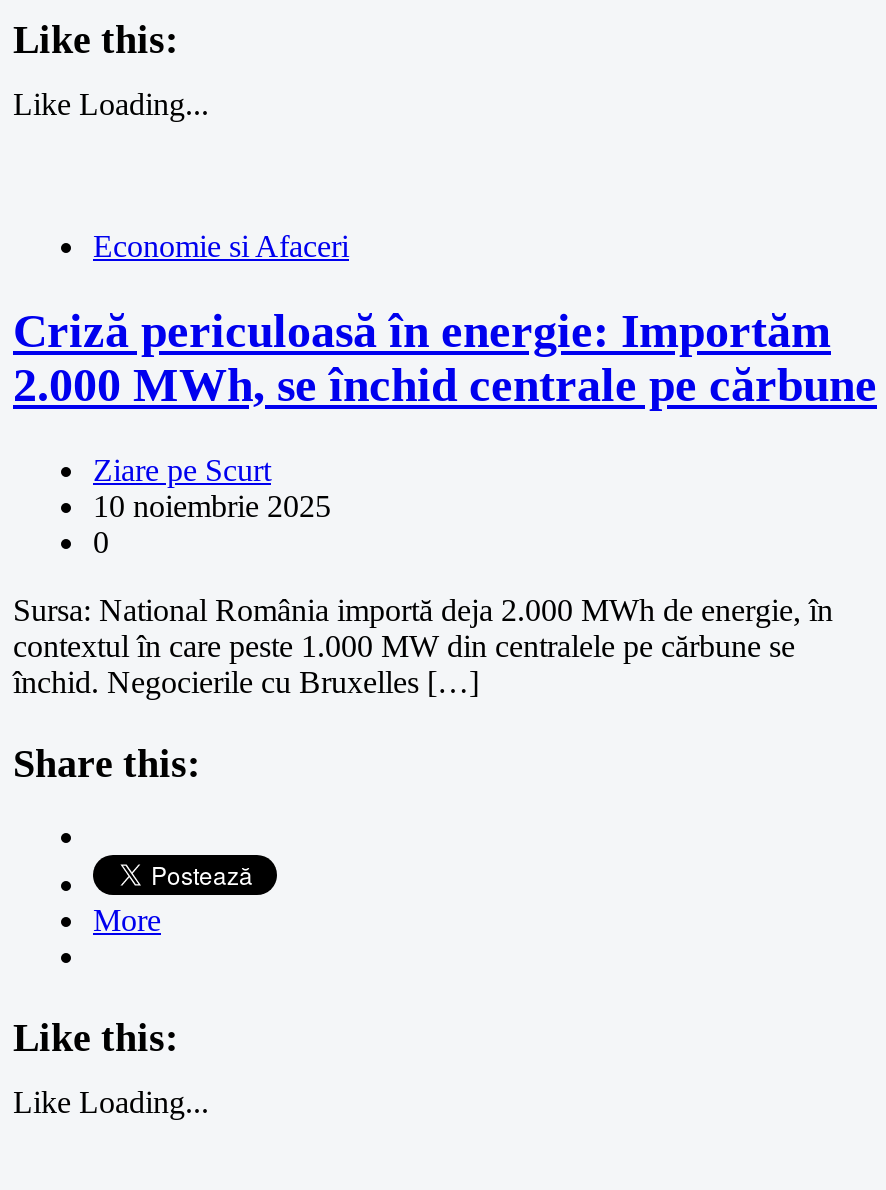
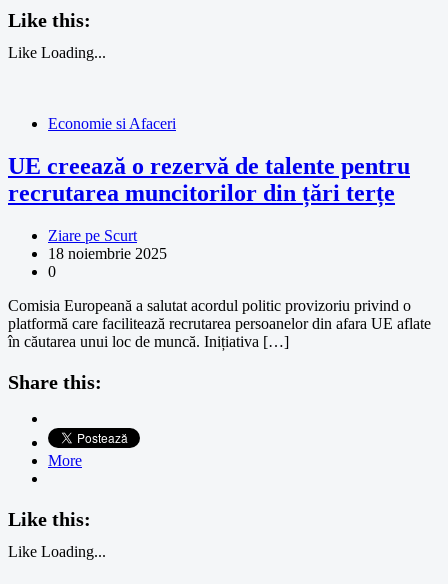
[13,306,877,412] Criză periculoasă în energie: Importăm | 2.000 MWh, se închid centrale pe cărbune -> [8,153,410,206] UE creează o rezervă de talente pentru | recrutarea muncitorilor din țări terțe
[93,489,331,523] 10 noiembrie 2025 -> [48,245,167,262] 18 noiembrie 2025
[13,593,833,699] Sursa: National România importă deja 2.000 MWh de energie, în | contextul în care peste 1.000 MW din centralele pe cărbune se | închid. Negocierile cu Bruxelles […] -> [8,297,431,350] Comisia Europeană a salutat acordul politic provizoriu privind o | platformă care facilitează recrutarea persoanelor din afara UE aflate | în căutarea unui loc de muncă. Inițiativa […]

